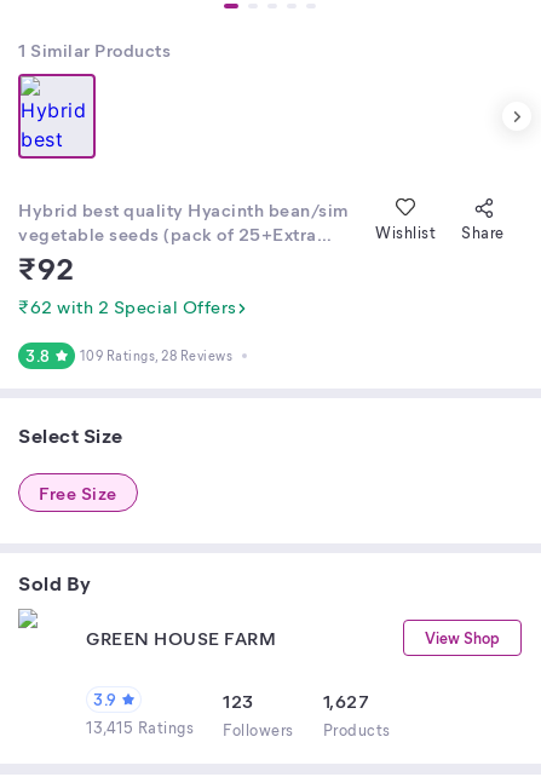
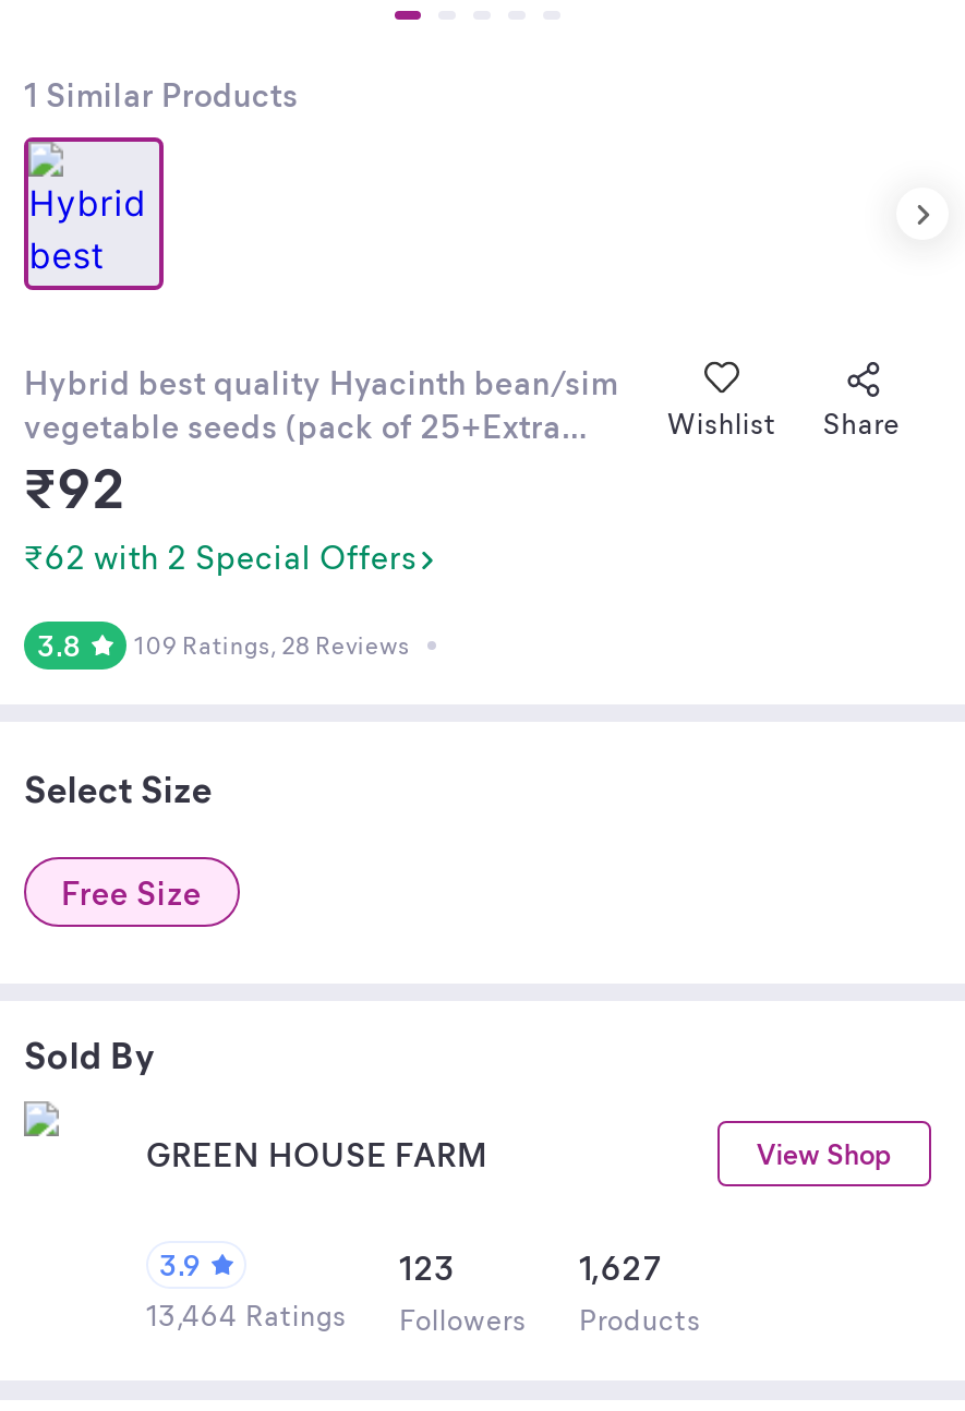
[86,716,390,739] 13,415 Ratings Followers Products -> [146,1295,701,1337] 13,464 Ratings Followers Products

